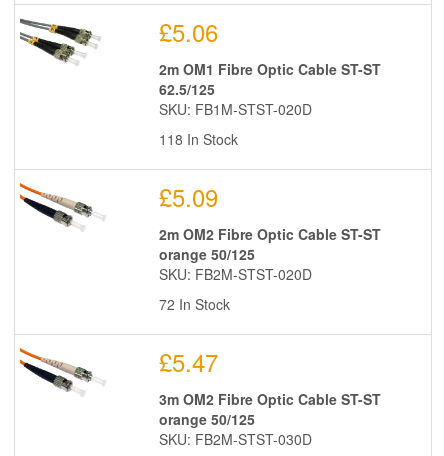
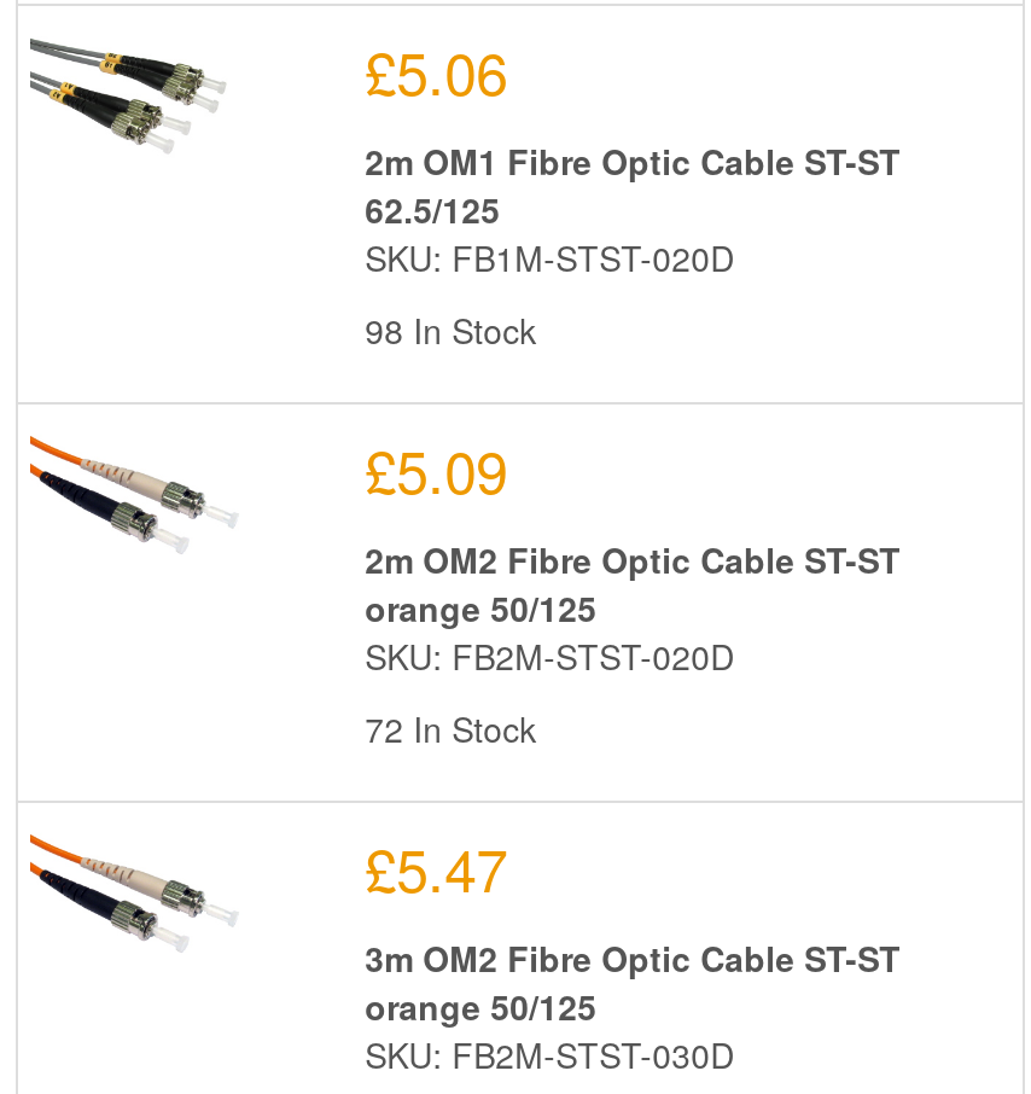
[159,129,238,149] 118 In Stock -> [365,305,537,354] 98 In Stock

